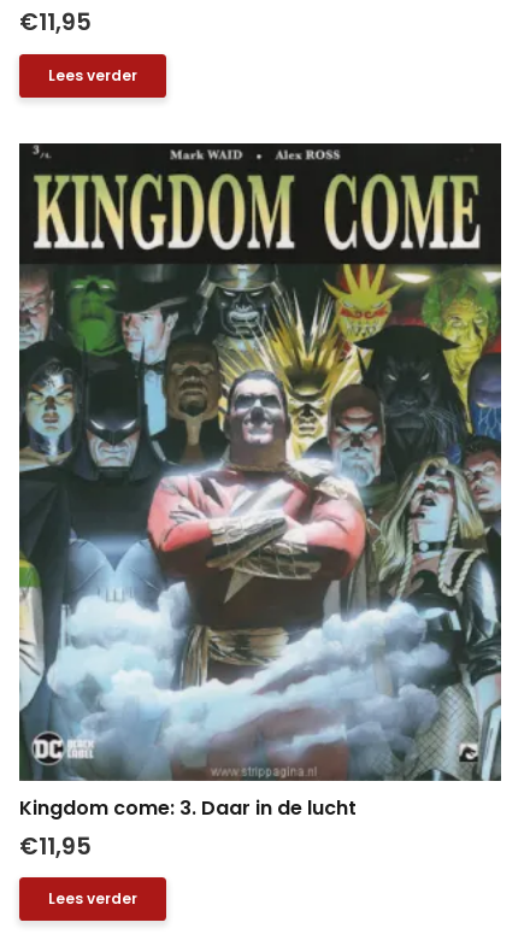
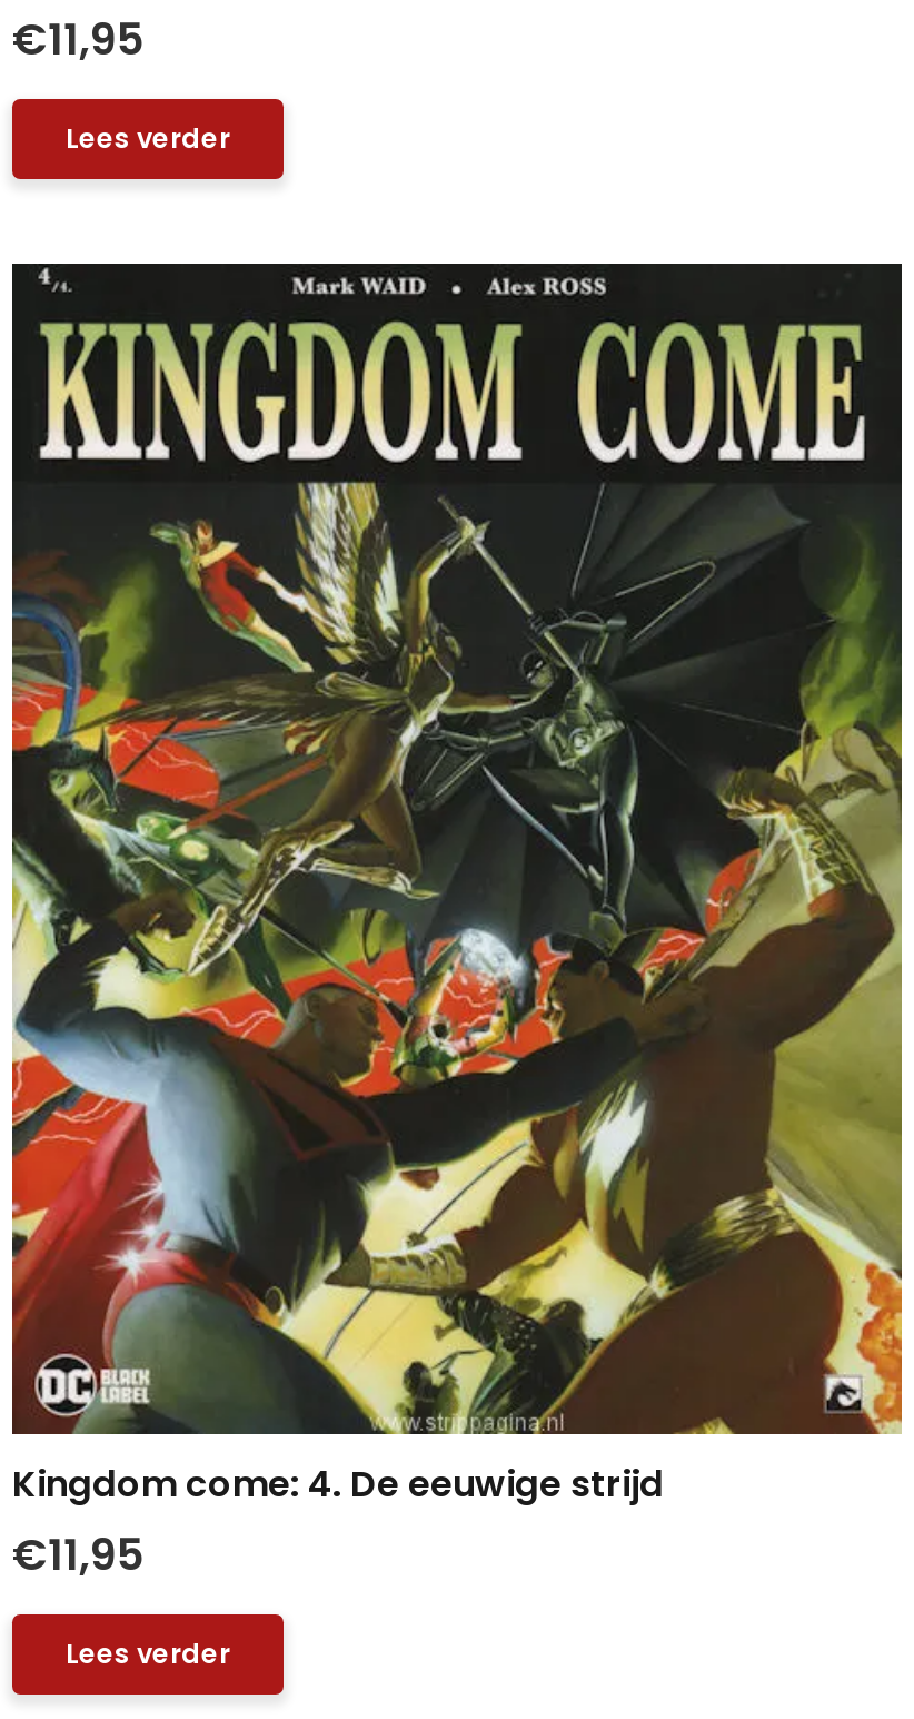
[18,263,502,822] [image] | Kingdom come: 3. Daar in de lucht -> [10,481,904,1511] [image] | Kingdom come: 4. De eeuwige strijd

